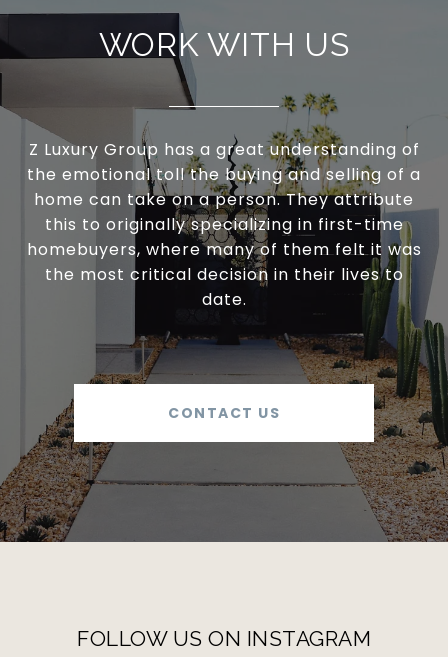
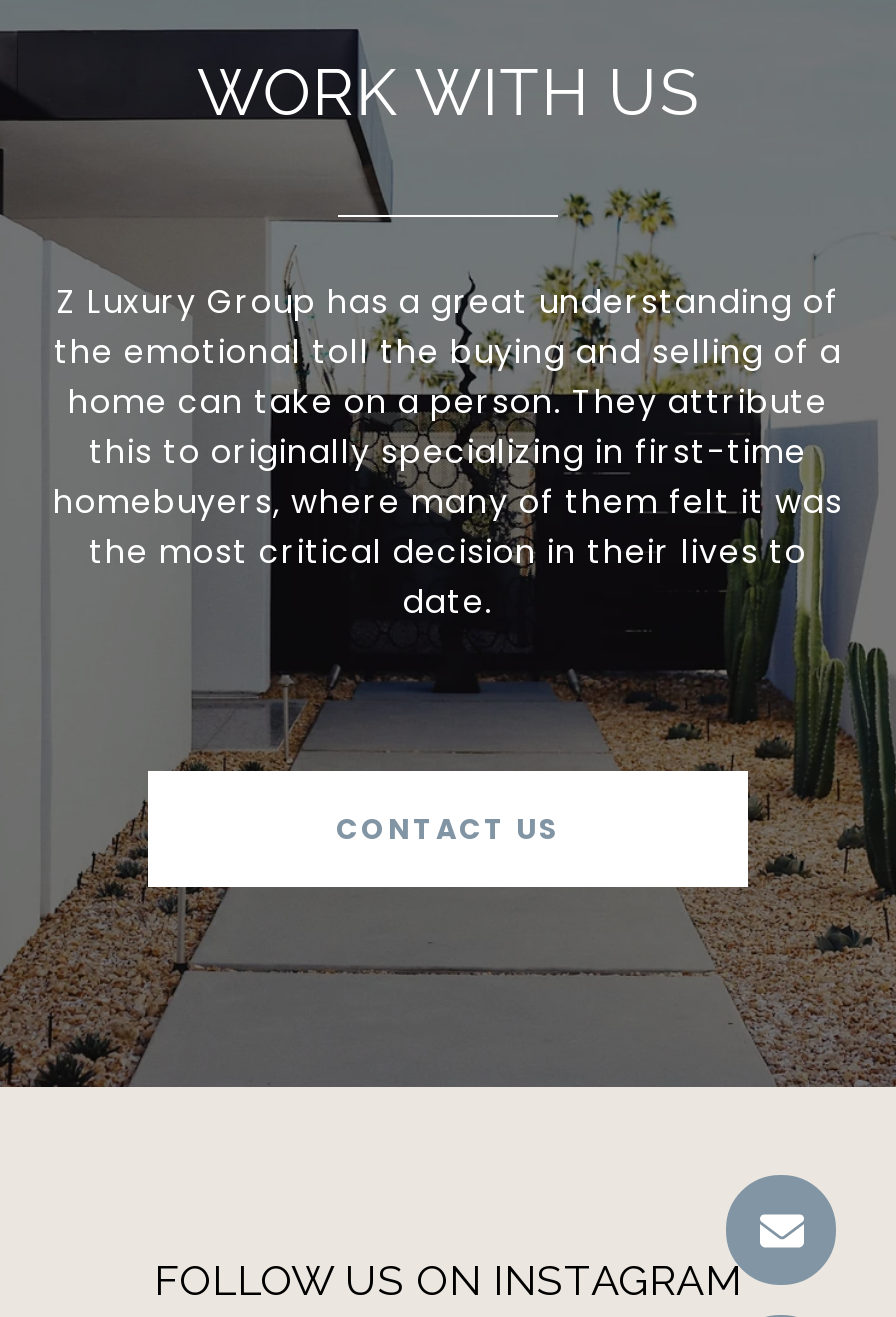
none -> [724,1173,838,1287] [image]

